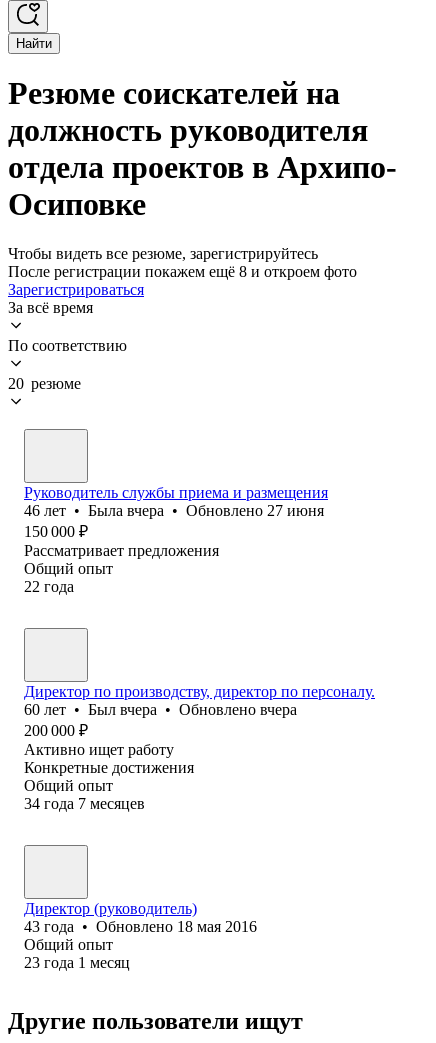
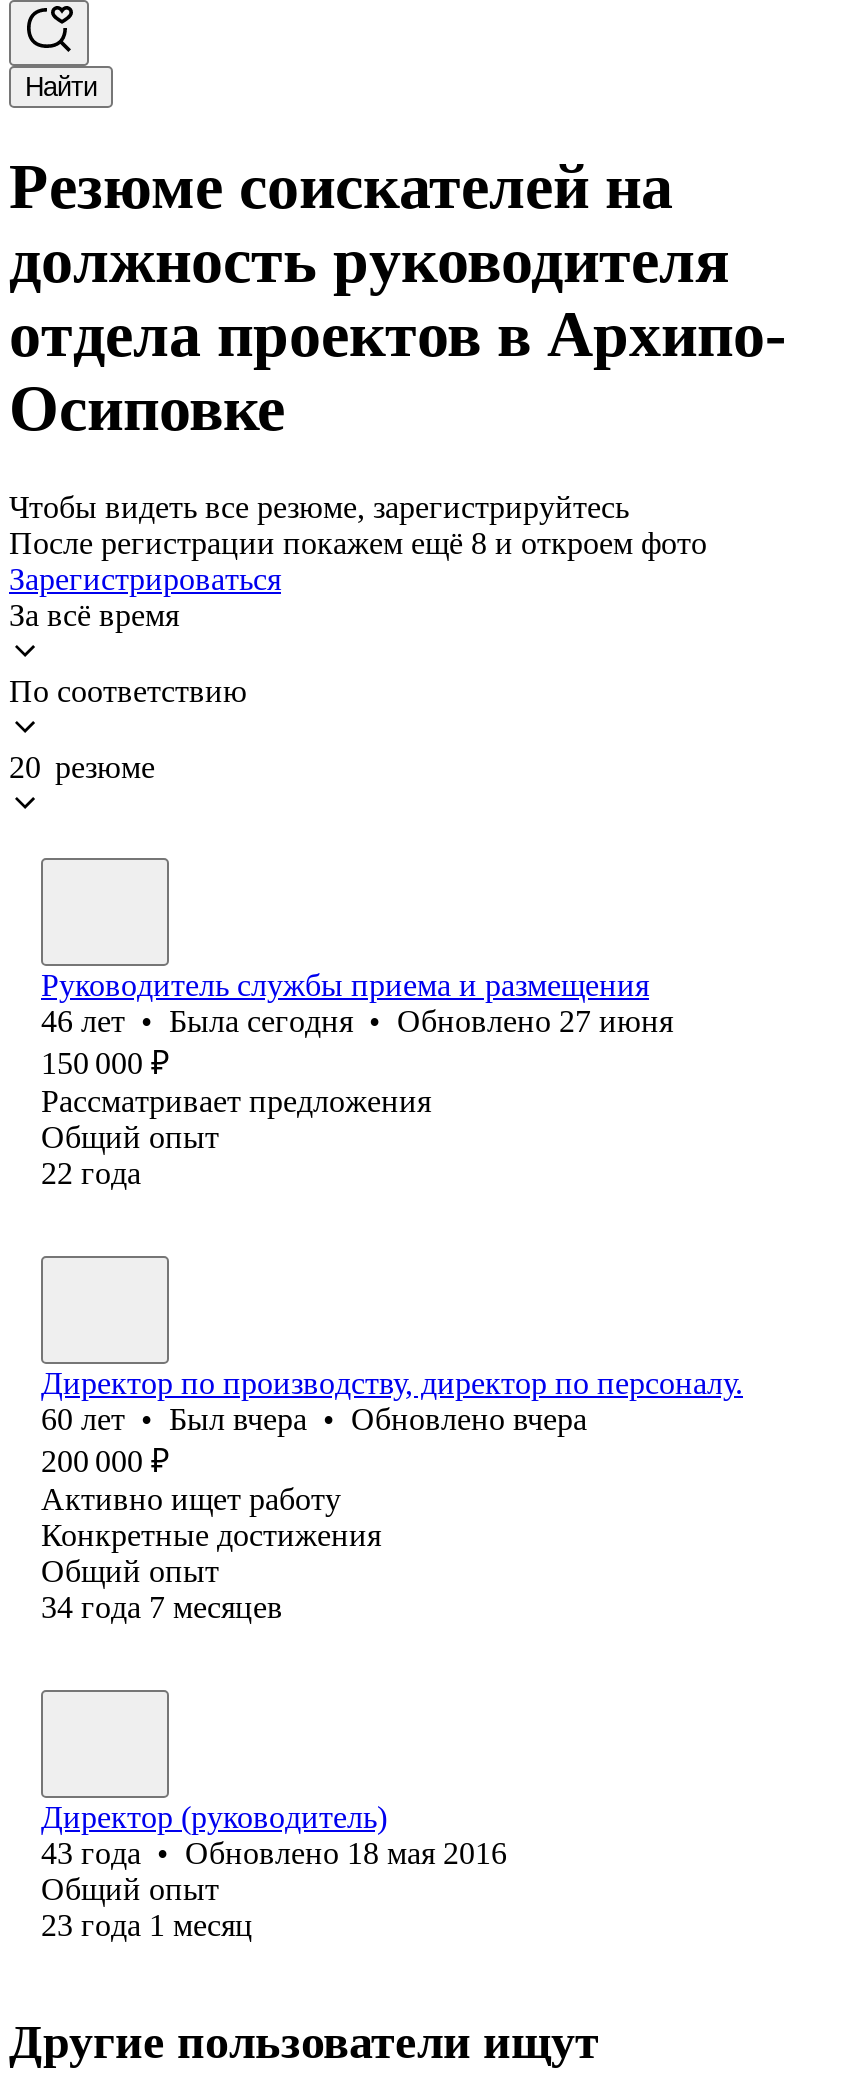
[24,502,324,519] 46 лет • Была вчера • Обновлено 27 июня -> [41,1004,673,1038] 46 лет • Была сегодня • Обновлено 27 июня

